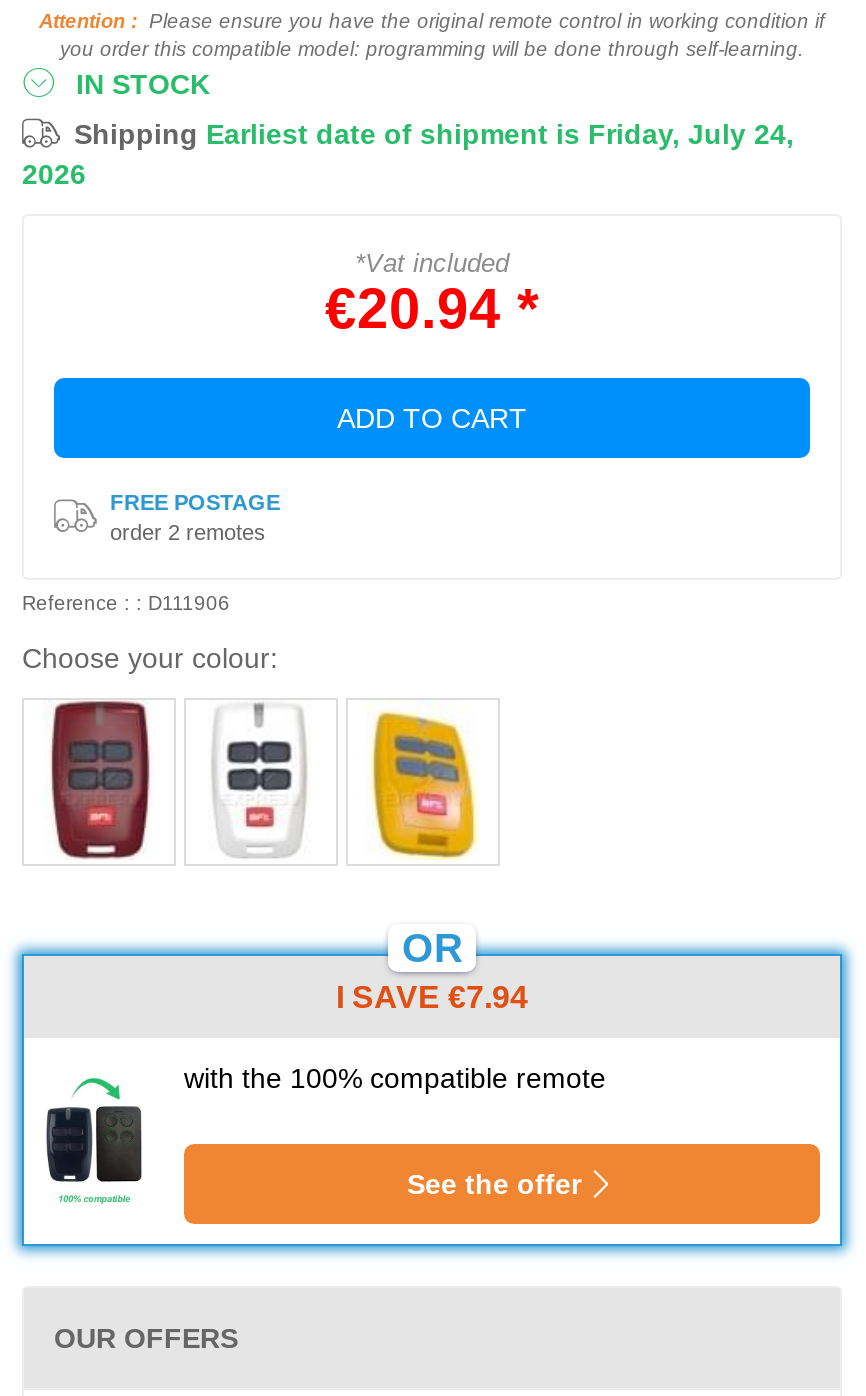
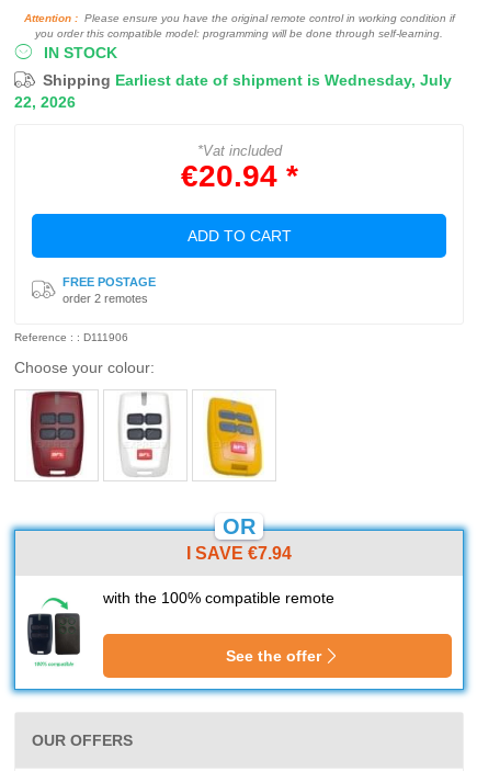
[22,118,794,190] Shipping Earliest date of shipment is Friday, July 24, | 2026 -> [14,71,452,111] Shipping Earliest date of shipment is Wednesday, July | 22, 2026

